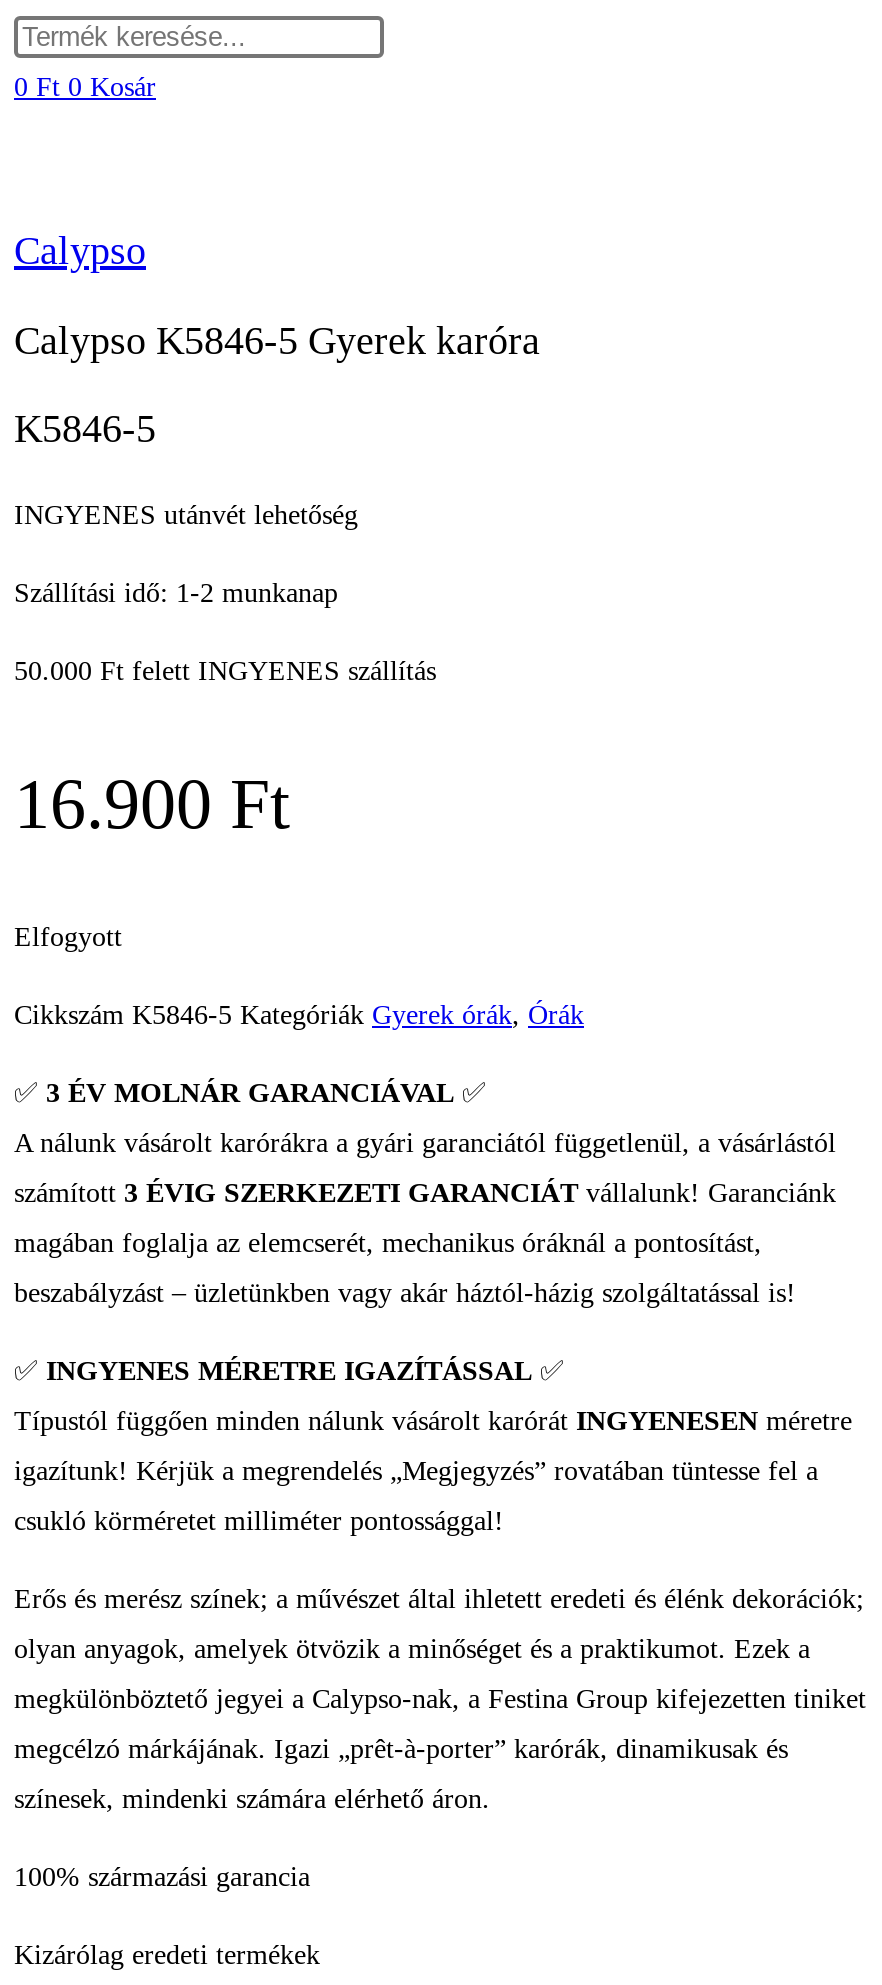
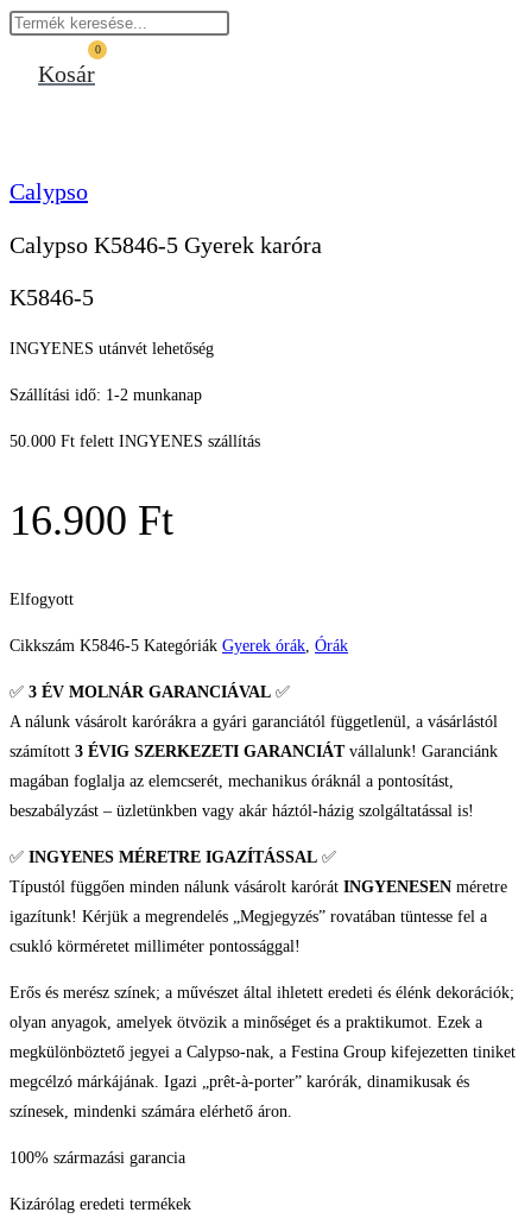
[14,71,156,101] 0 Ft 0 Kosár -> [38,42,100,86] 0 | Kosár

